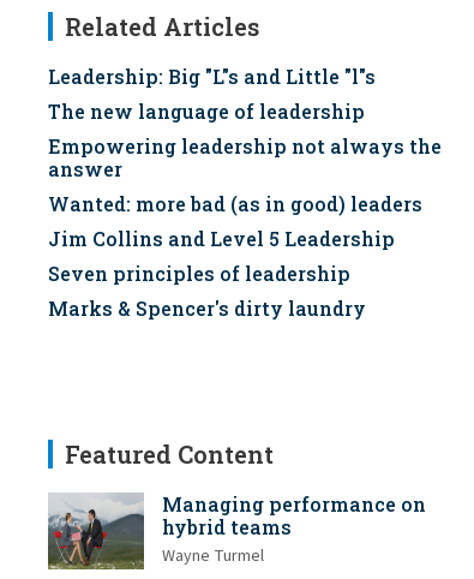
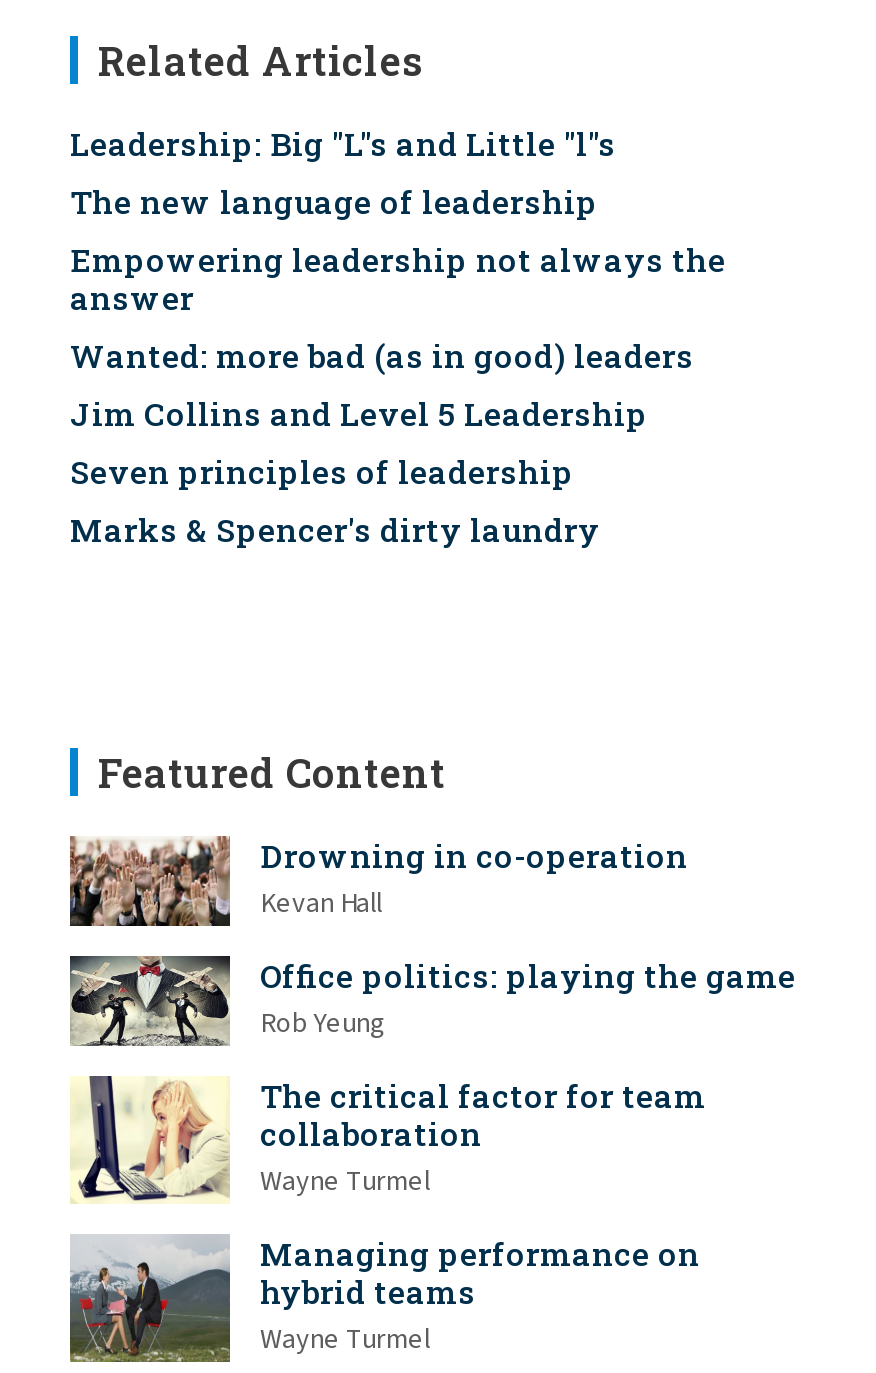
none -> [68,834,796,1203] [image] | Drowning in co-operation | Kevan Hall | Office politics: playing the game | Rob Yeung | The critical factor for team | collaboration | Wayne Turmel
none -> [68,952,232,1048] [image]
none -> [70,1072,232,1204] [image]

